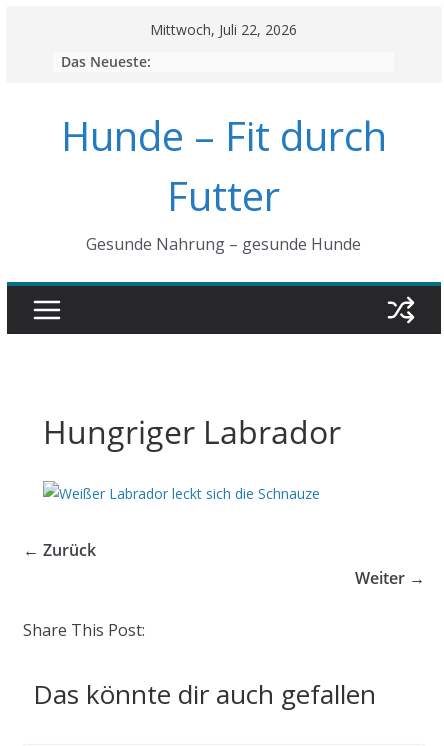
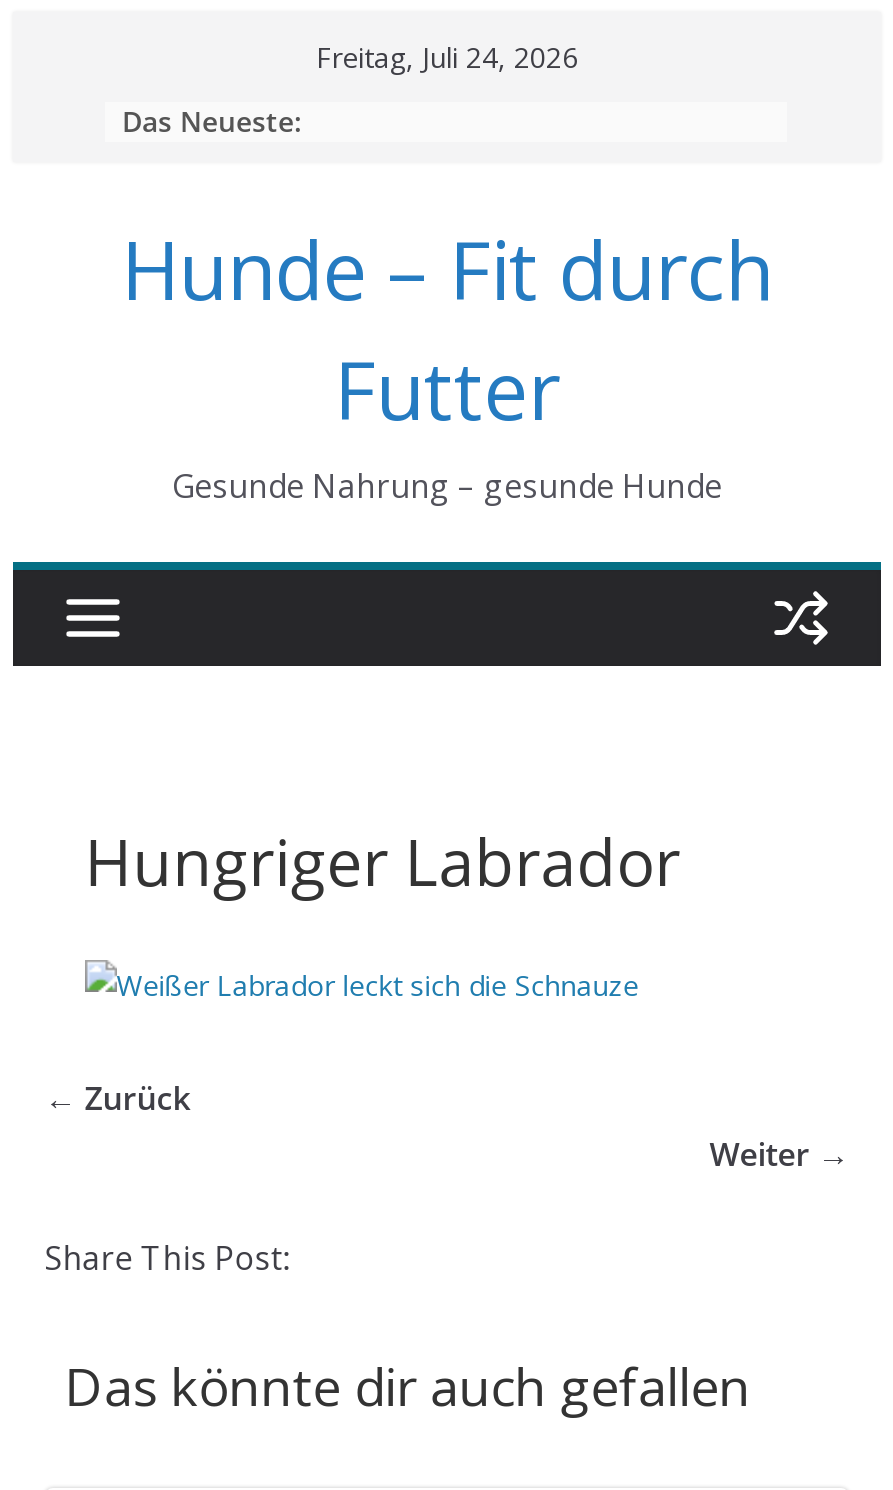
[150,20,297,39] Mittwoch, Juli 22, 2026 -> [316,38,578,76] Freitag, Juli 24, 2026

